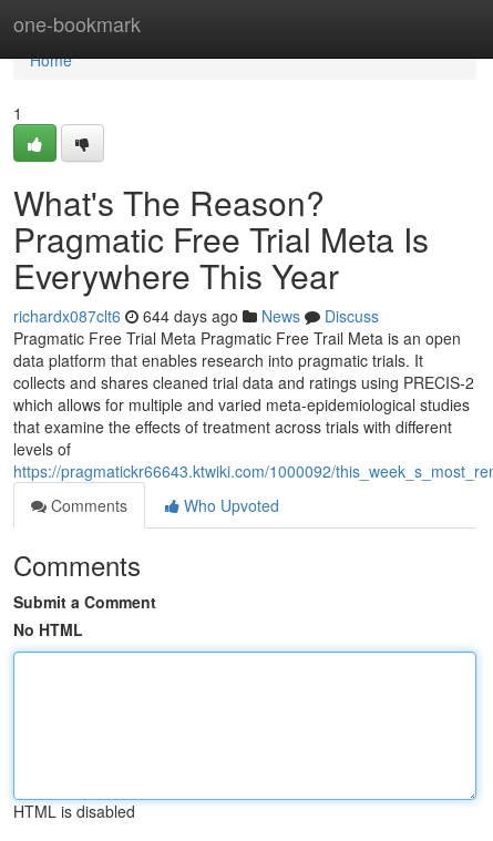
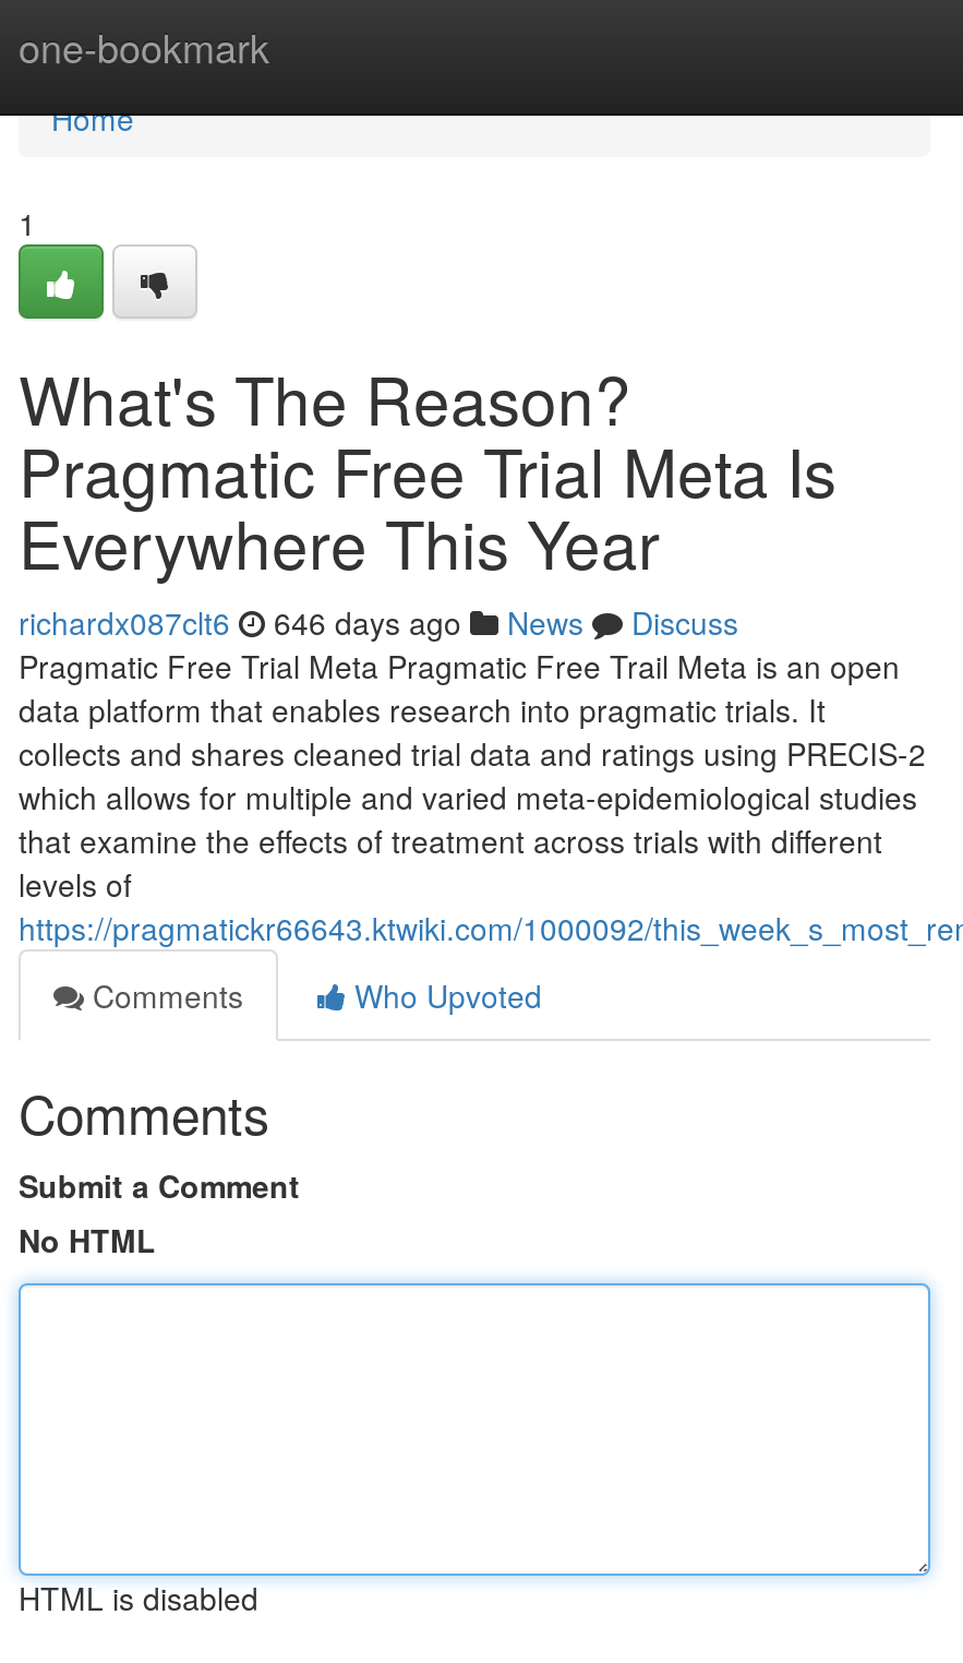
[13,305,379,327] richardx087clt6 644 days ago News Discuss -> [19,600,738,644] richardx087clt6 646 days ago News Discuss

